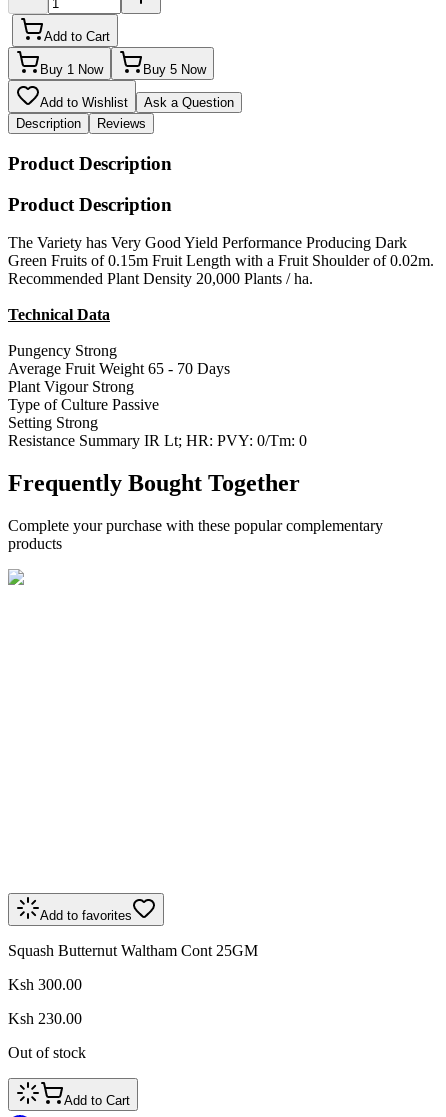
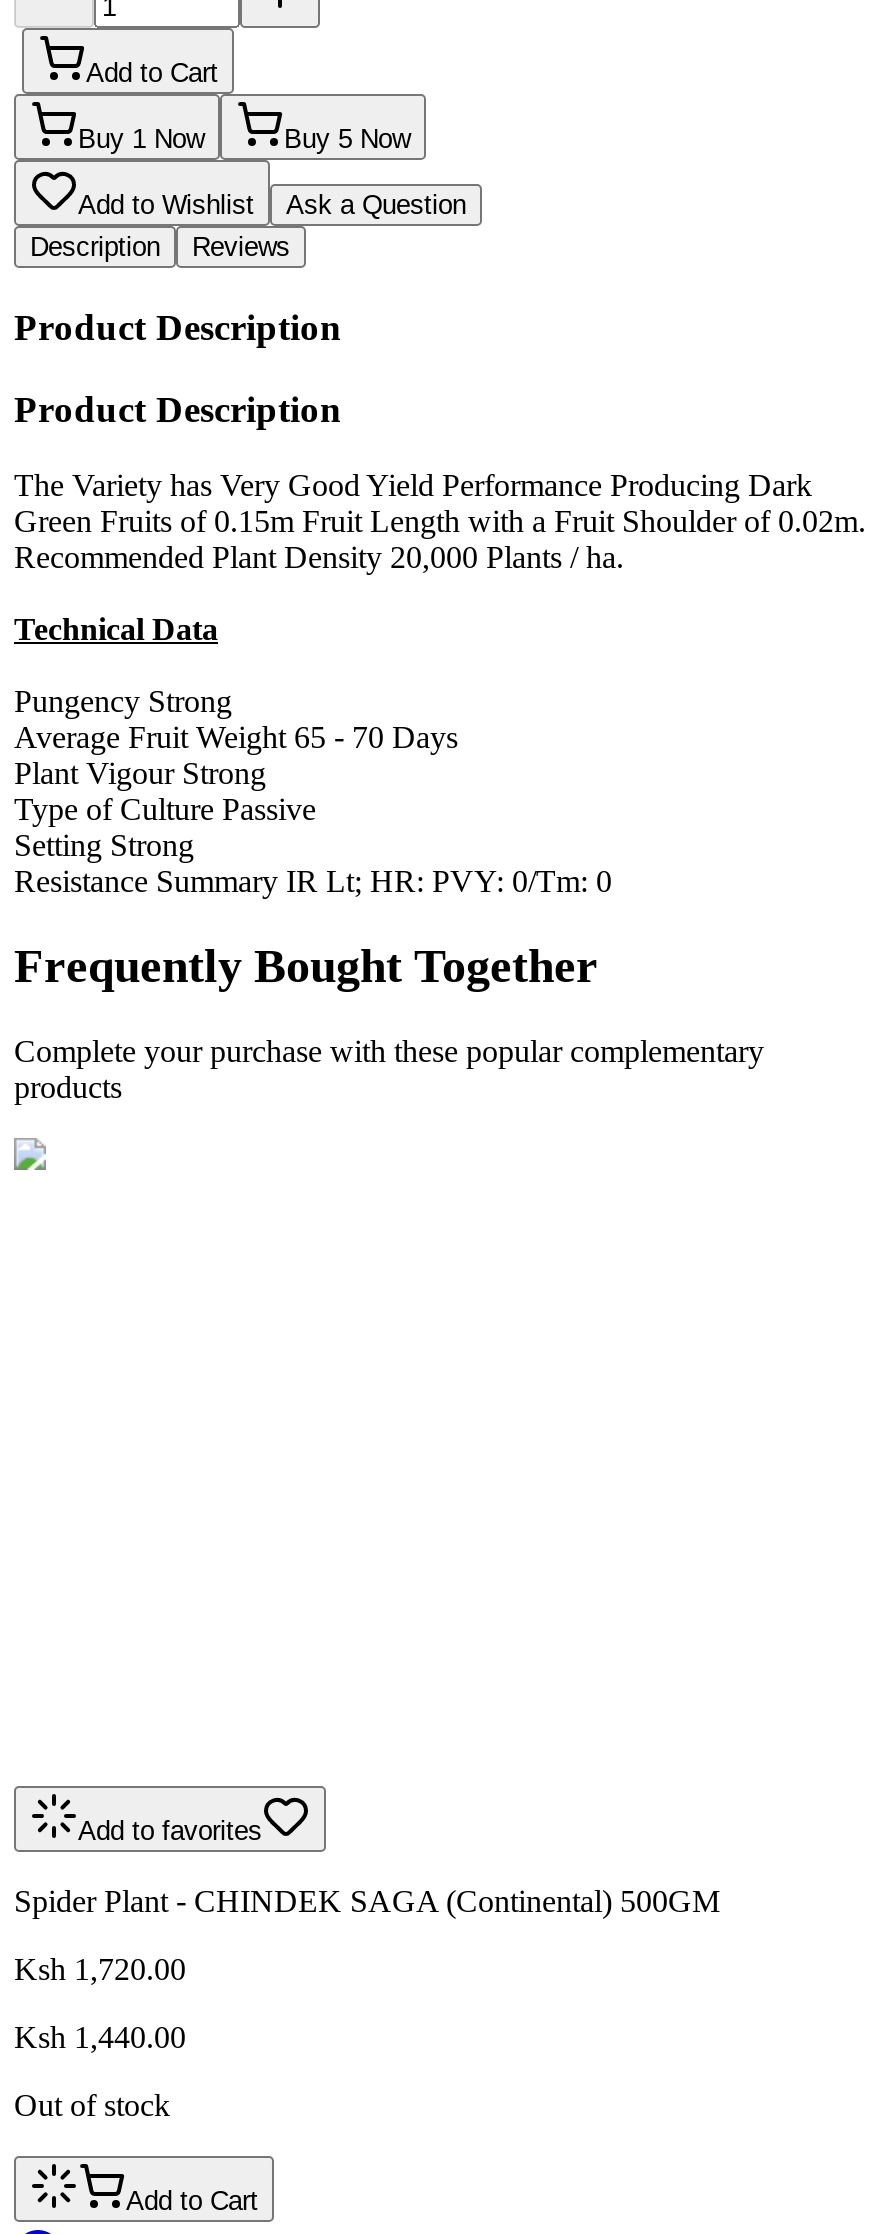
[8,942,258,959] Squash Butternut Waltham Cont 25GM -> [14,1885,720,1919] Spider Plant - CHINDEK SAGA (Continental) 500GM
[8,976,82,993] Ksh 300.00 -> [14,1953,186,1987] Ksh 1,720.00
[8,1010,82,1027] Ksh 230.00 -> [14,2021,186,2055] Ksh 1,440.00

